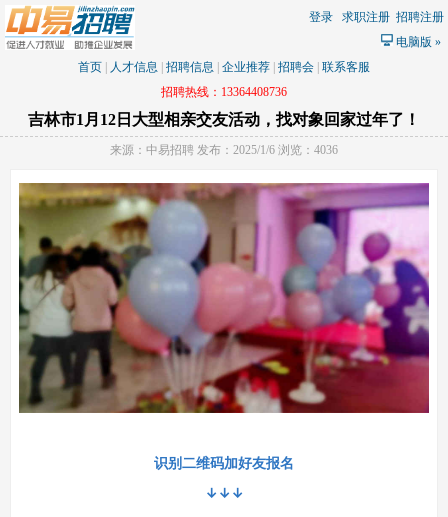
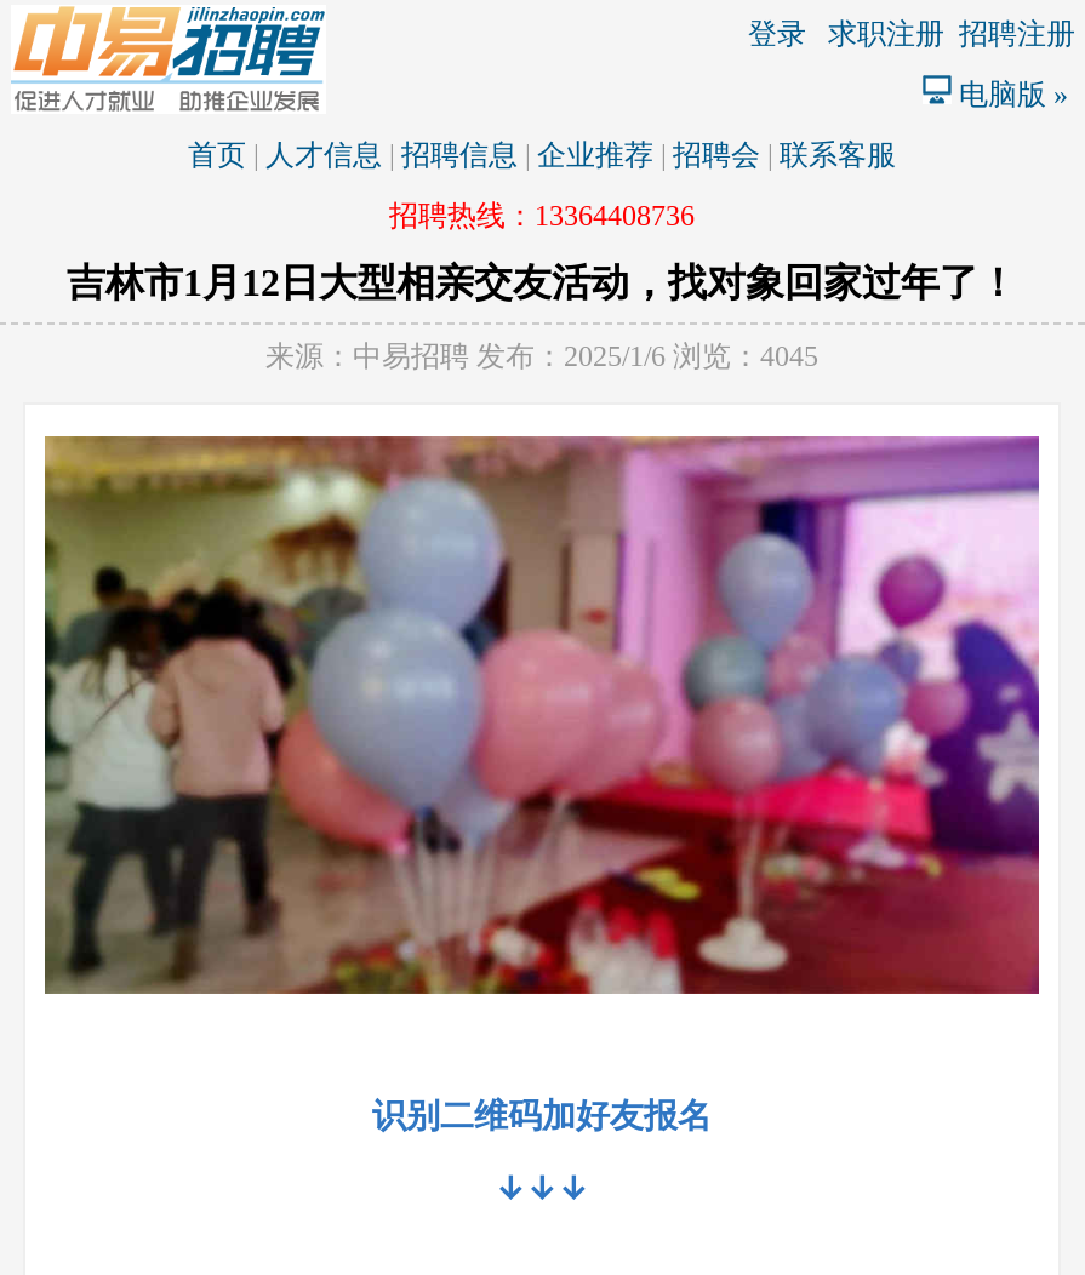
[110,143,338,157] 来源：中易招聘 发布：2025/1/6 浏览：4036 -> [265,339,818,373] 来源：中易招聘 发布：2025/1/6 浏览：4045

